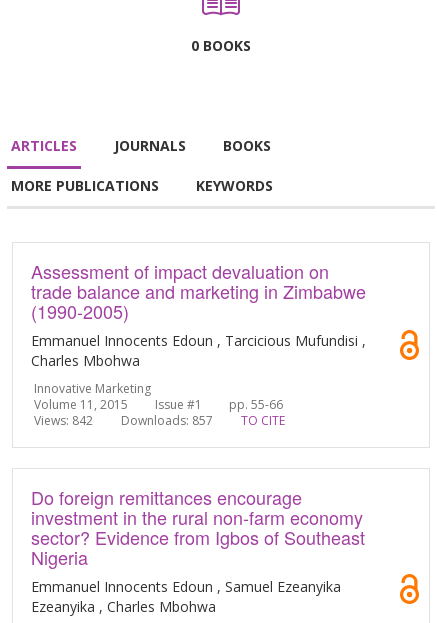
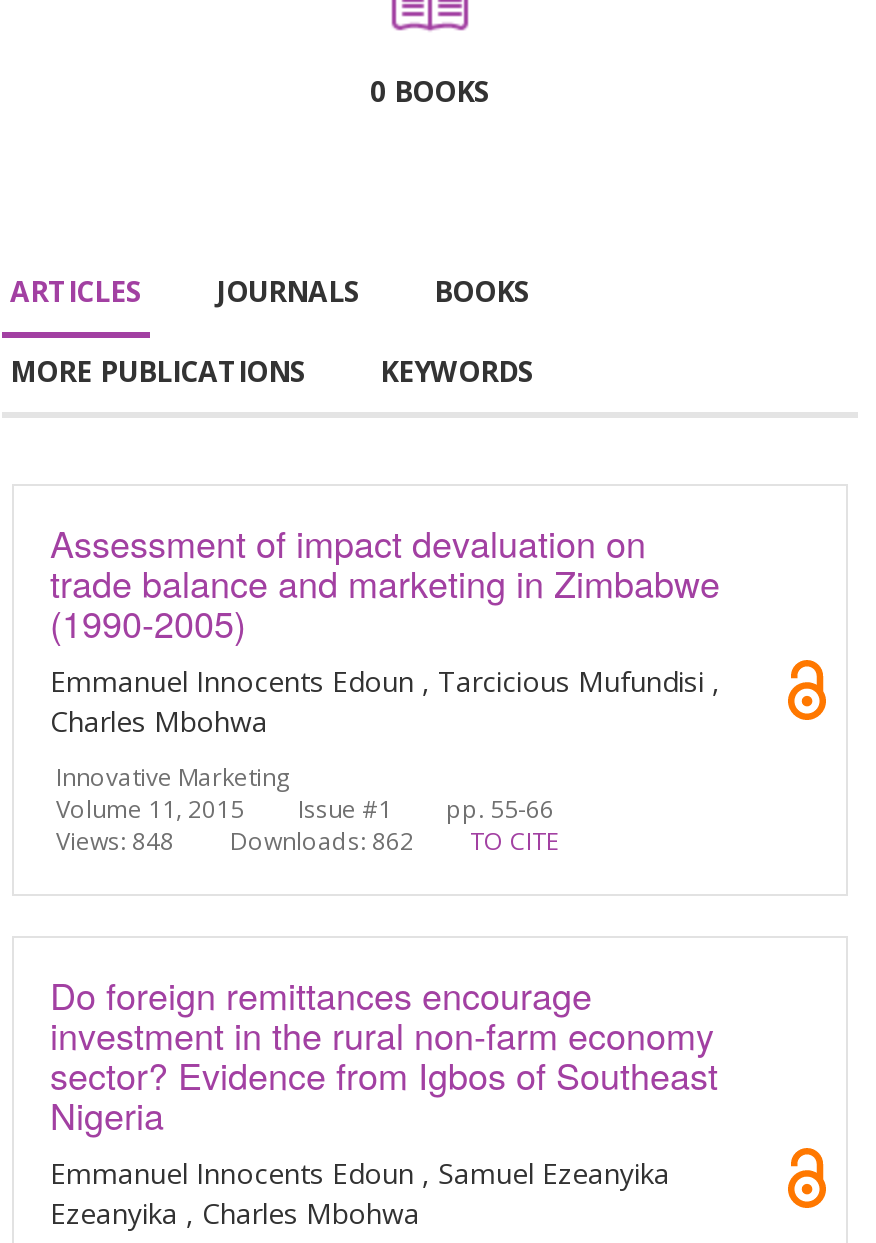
[34,412,93,429] Views: 842 -> [56,824,174,858] Views: 848
[121,412,213,429] Downloads: 857 -> [230,824,414,858] Downloads: 862

